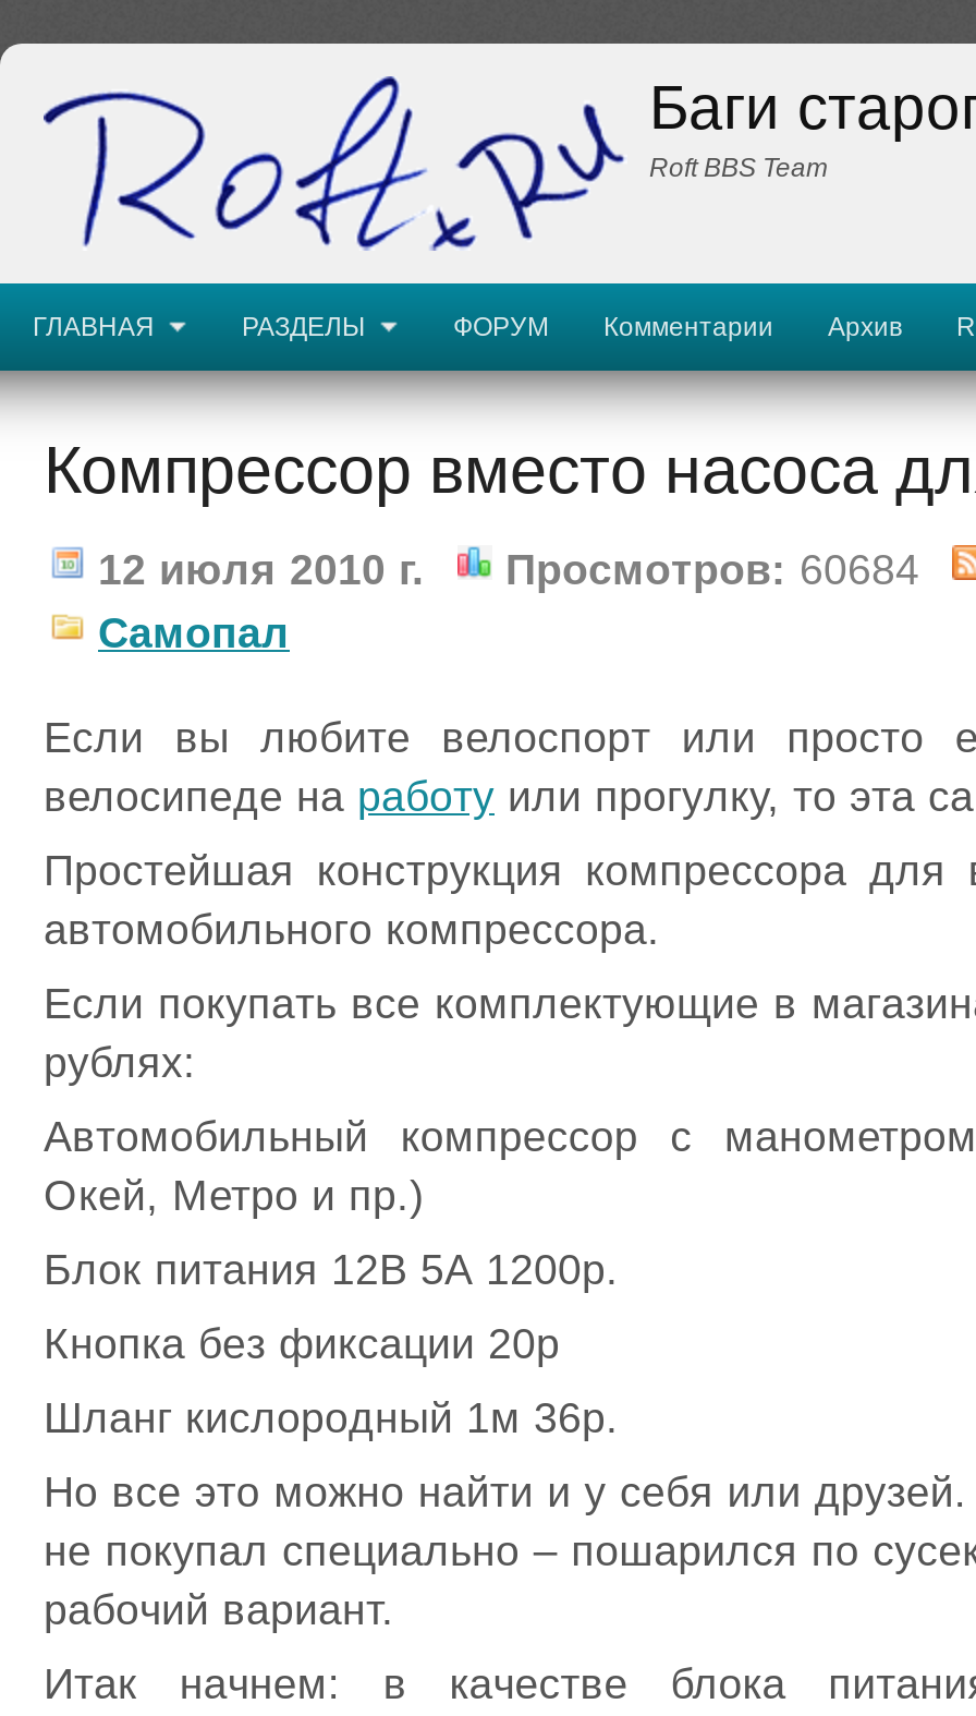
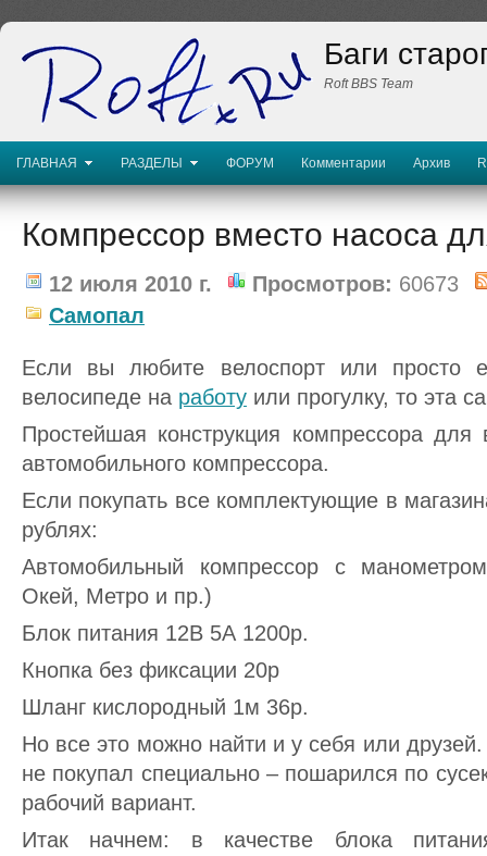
[492,545,919,593] Просмотров: 60684 -> [246,272,459,296] Просмотров: 60673

